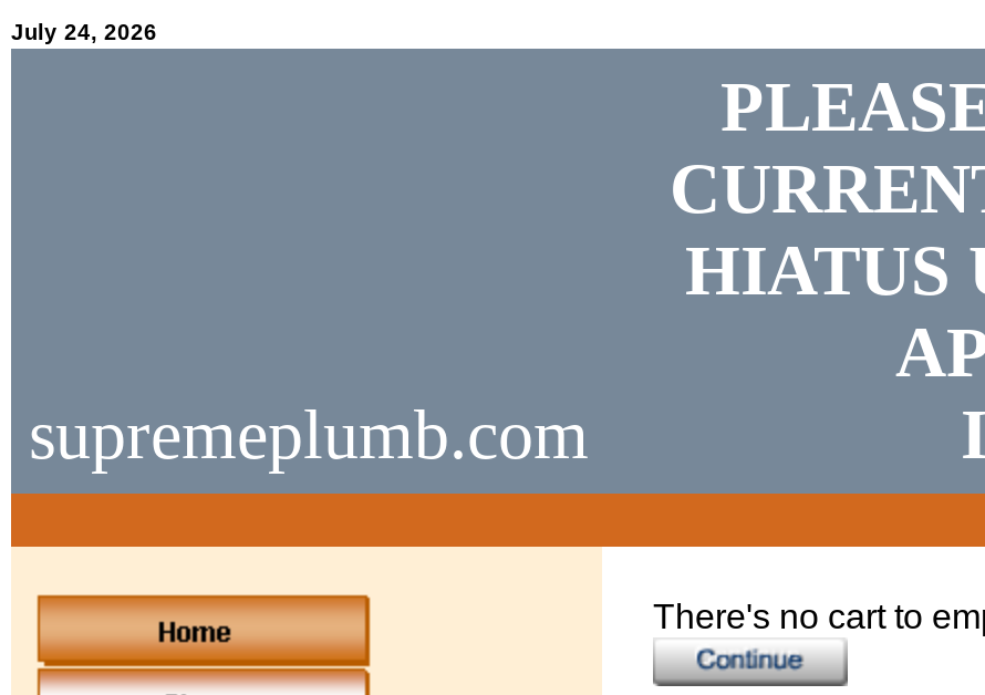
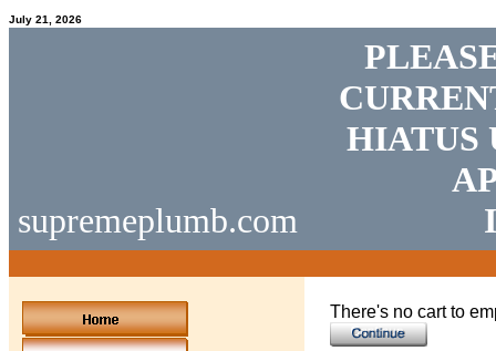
[11,20,157,44] July 24, 2026 -> [9,13,82,25] July 21, 2026

